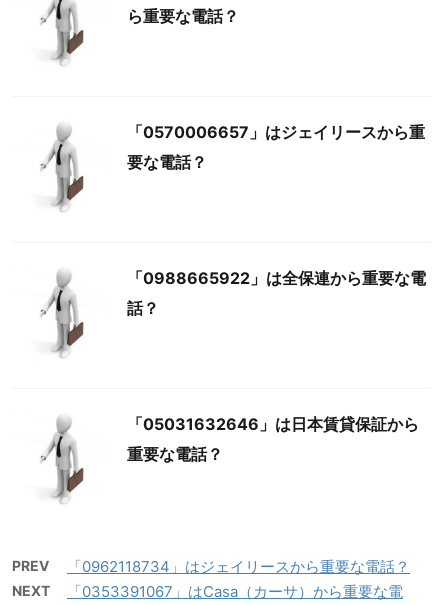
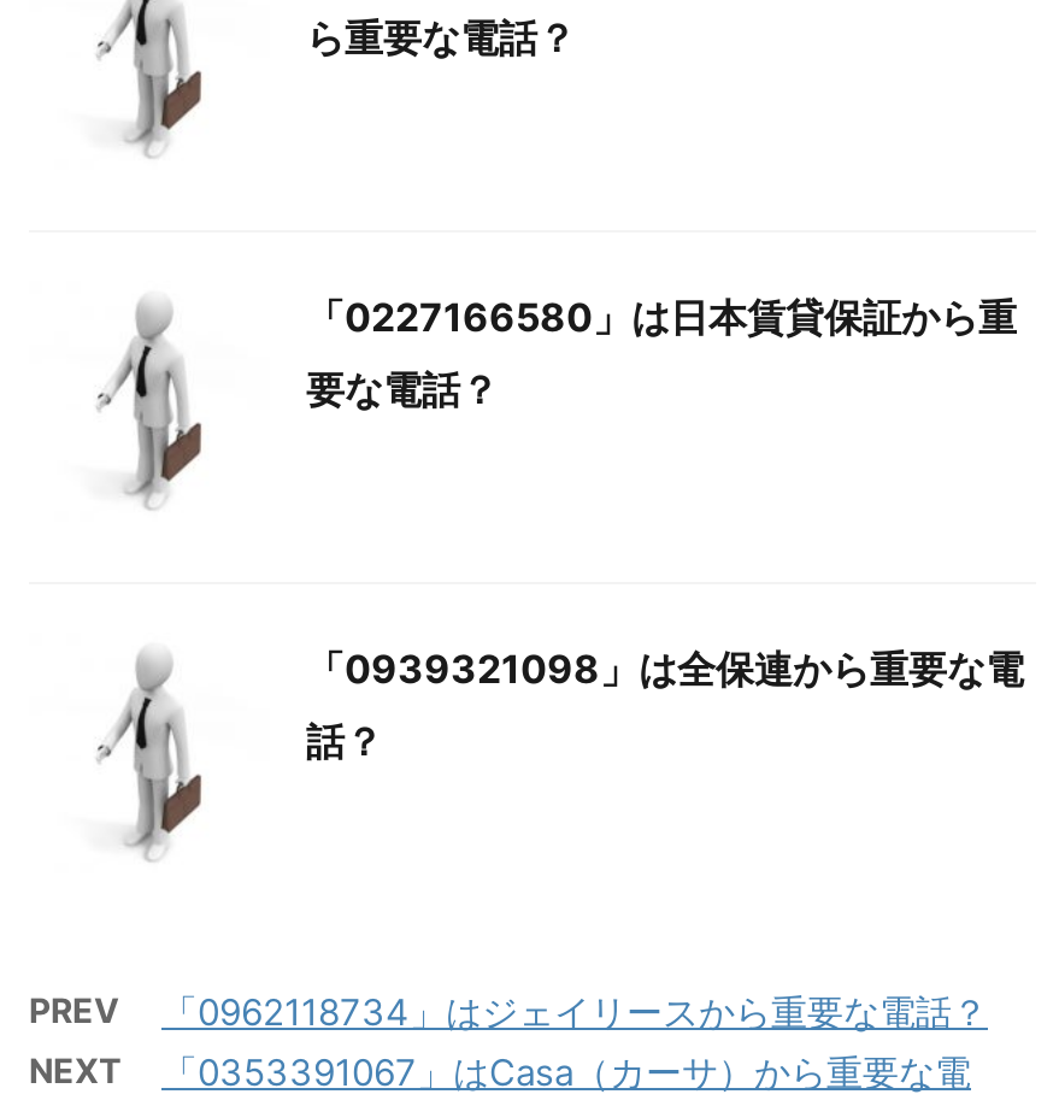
[127,122,425,142] 「0570006657」はジェイリースから重 -> [306,294,1017,342] 「0227166580」は日本賃貸保証から重
[127,268,426,288] 「0988665922」は全保連から重要な電 -> [306,646,1024,694] 「0939321098」は全保連から重要な電
[127,414,419,464] 「05031632646」は日本賃貸保証から | 重要な電話？ -> none

